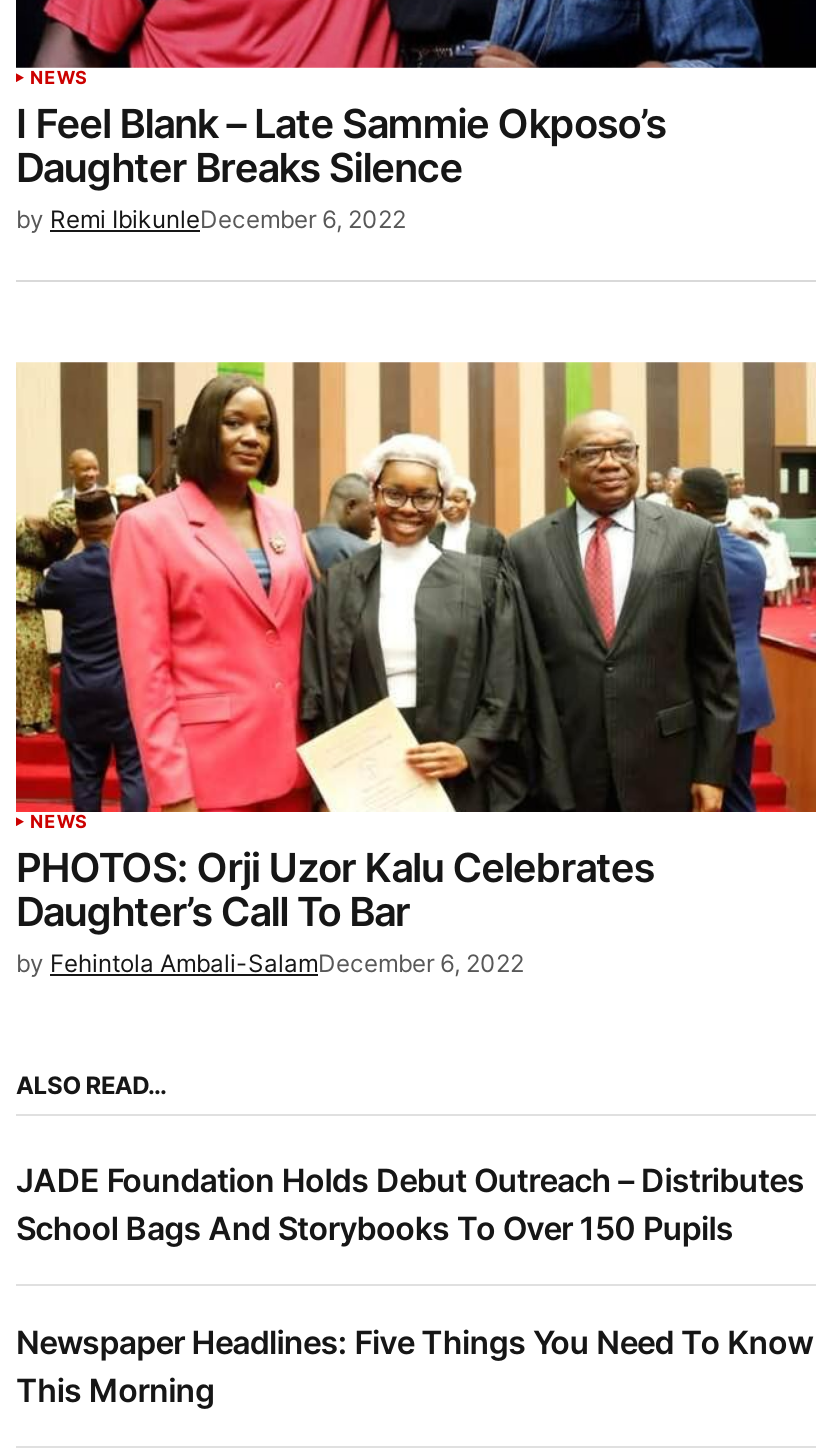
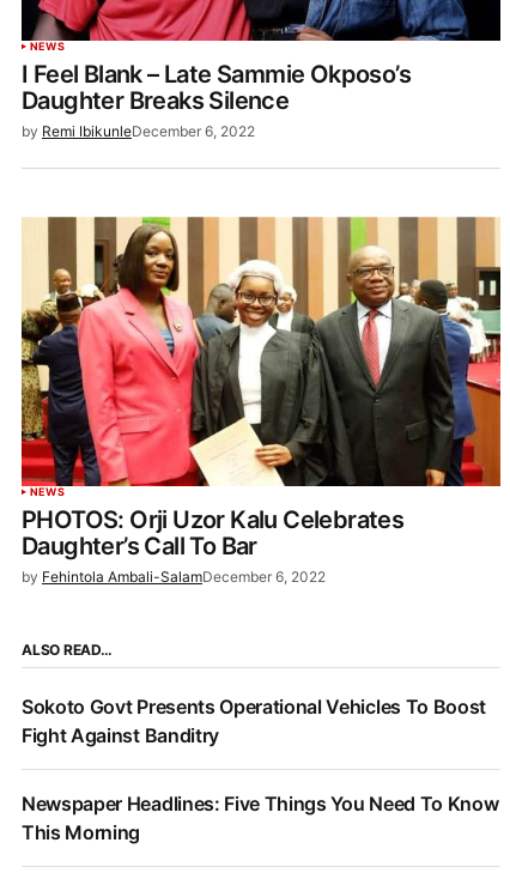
[16,1161,804,1249] JADE Foundation Holds Debut Outreach – Distributes | School Bags And Storybooks To Over 150 Pupils -> [22,695,486,748] Sokoto Govt Presents Operational Vehicles To Boost | Fight Against Banditry

